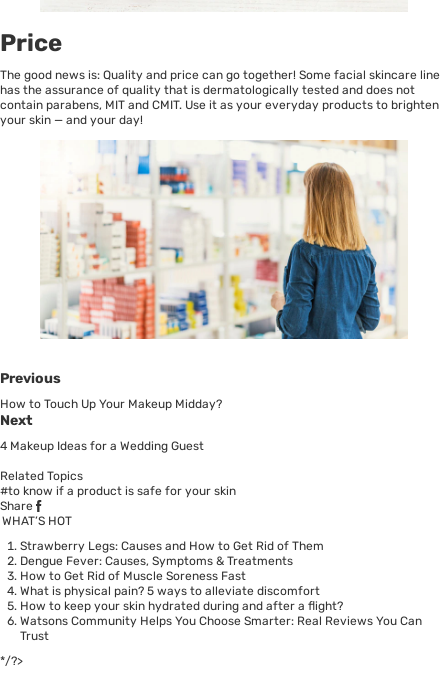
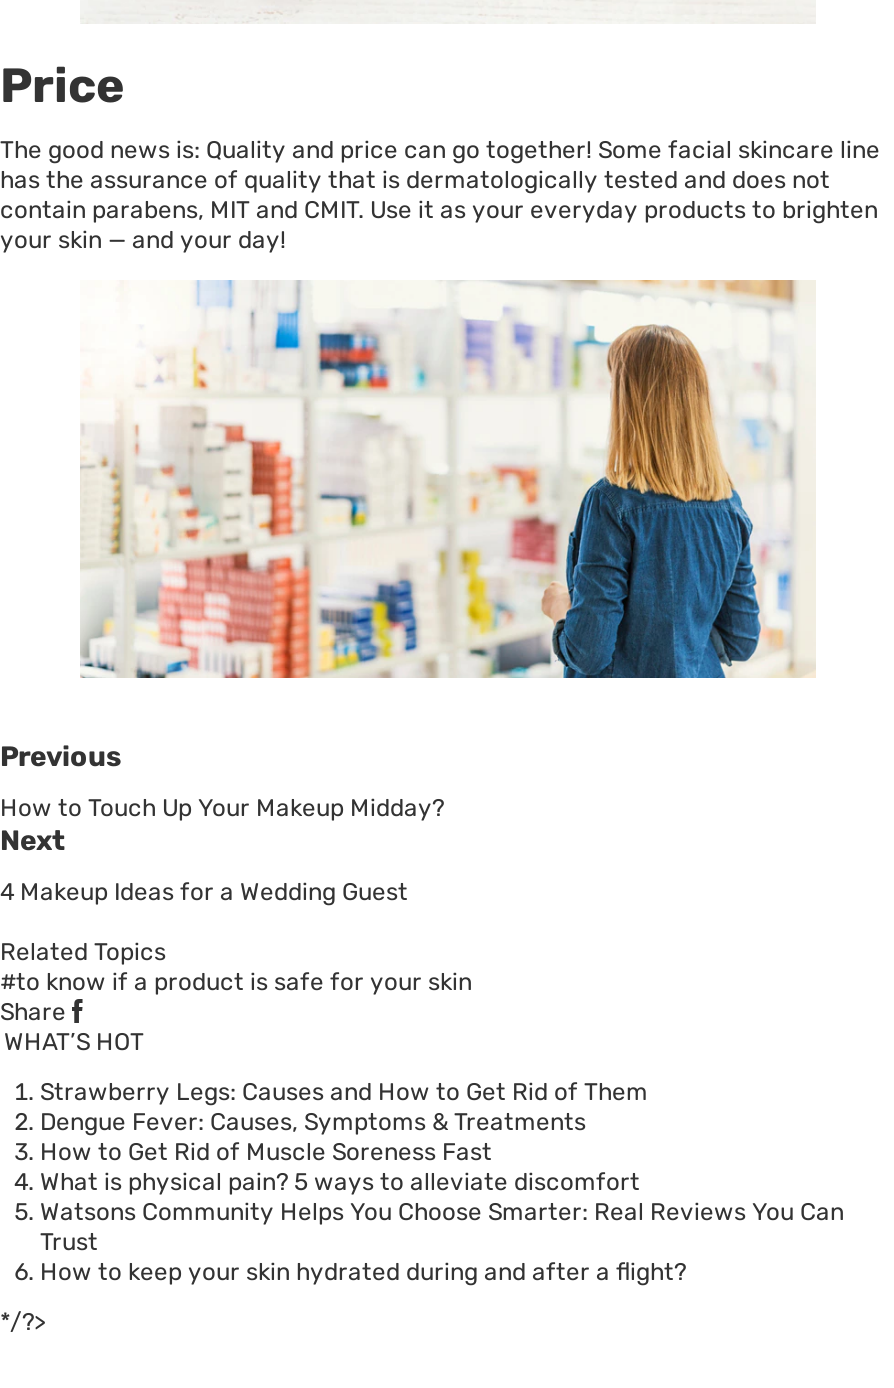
moved [20,599,343,613] -> [40,1257,686,1285]: How to keep your skin hydrated during and after a flight?

